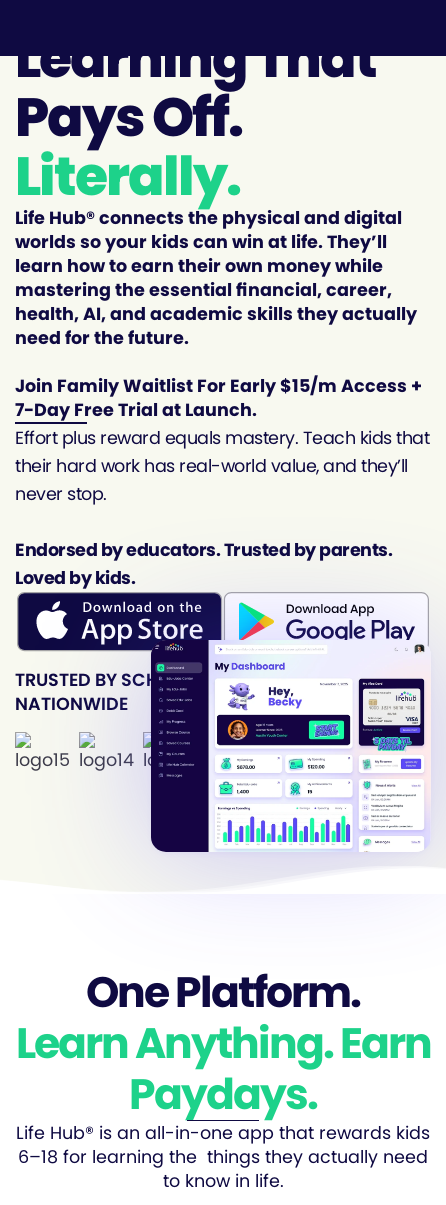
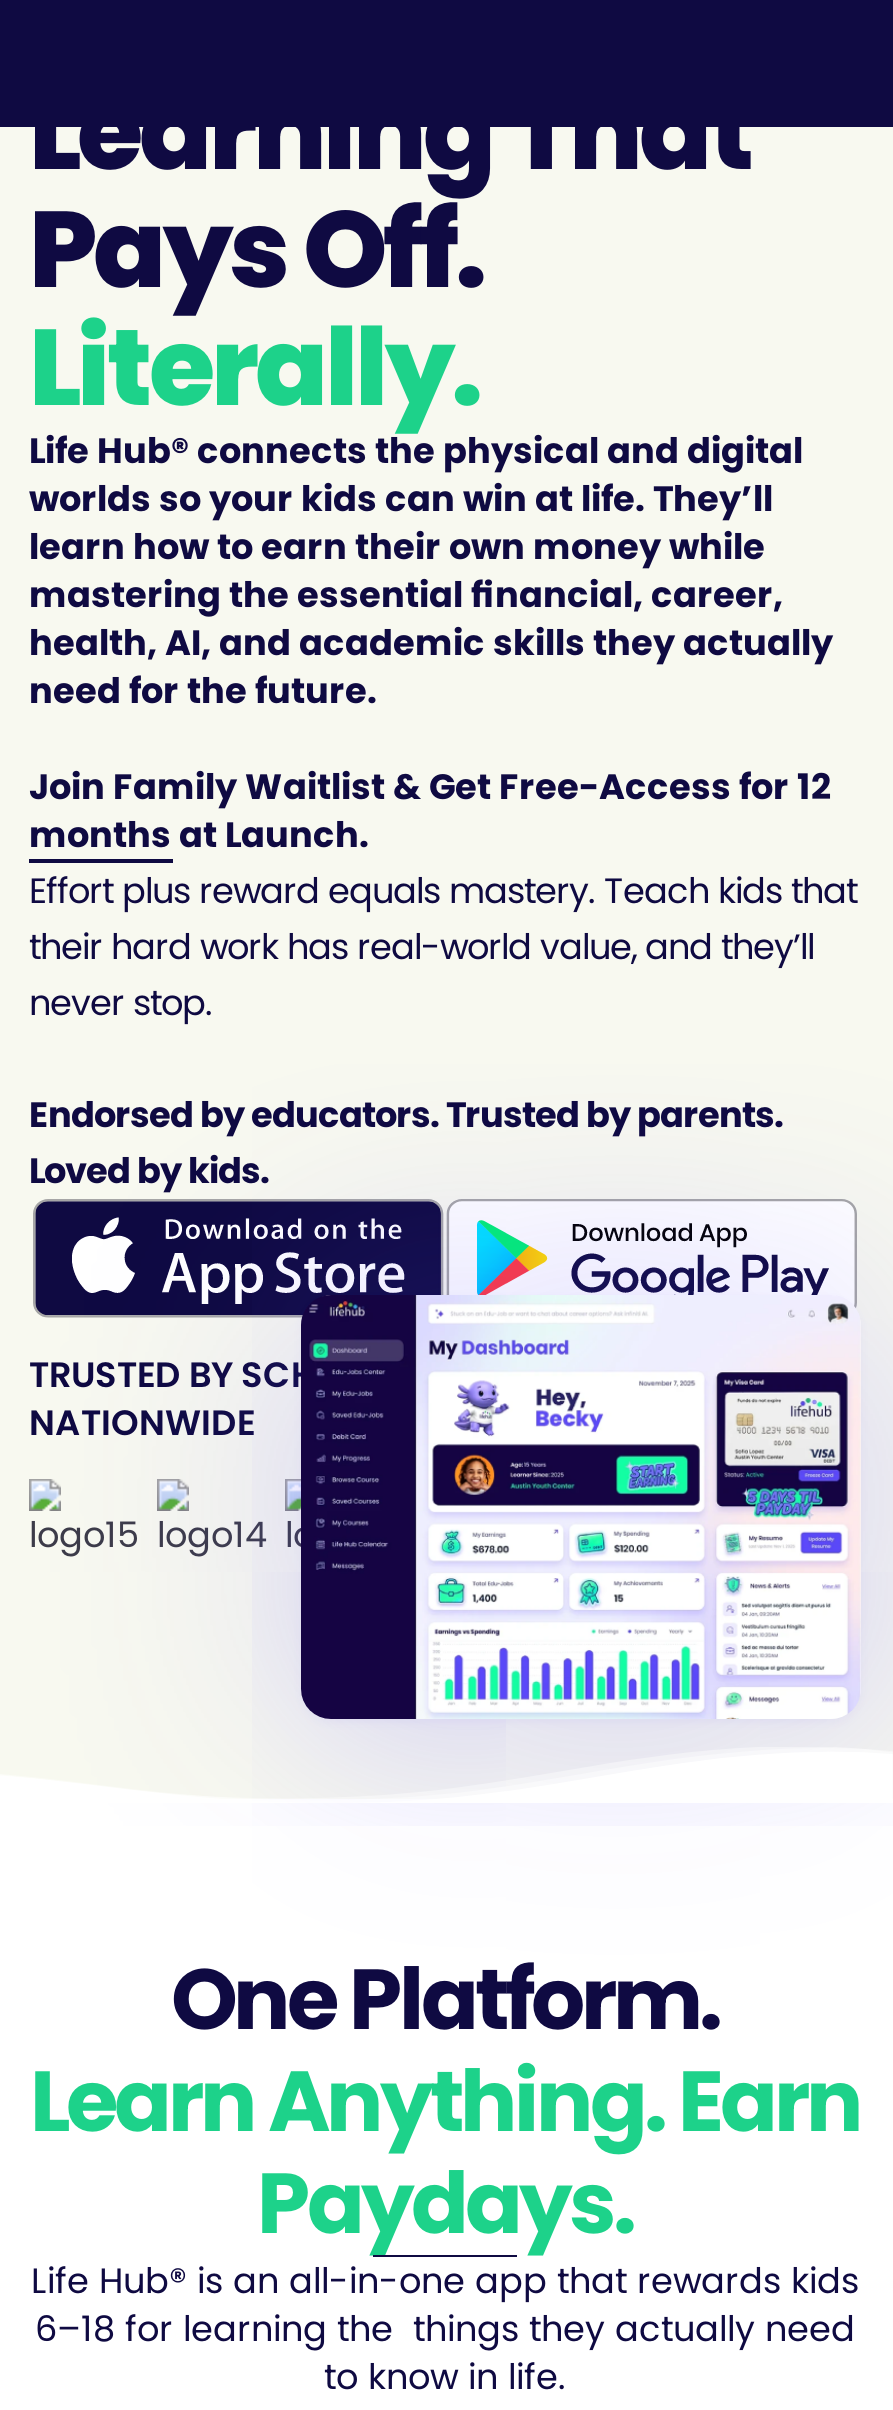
[15,374,422,422] Join Family Waitlist For Early $15/m Access + | 7-Day Free Trial at Launch. -> [29,763,831,859] Join Family Waitlist & Get Free-Access for 12 | months at Launch.

